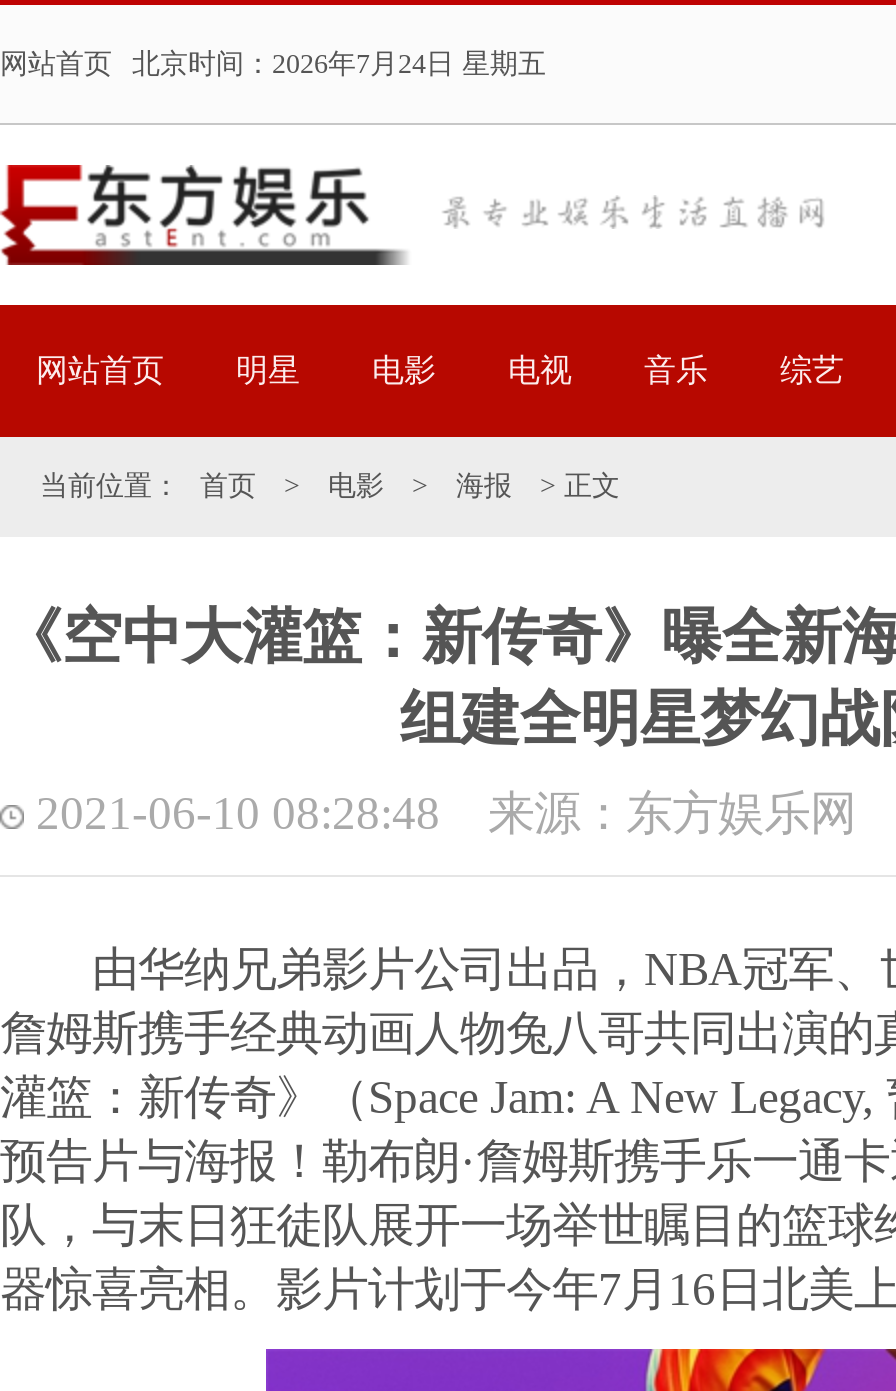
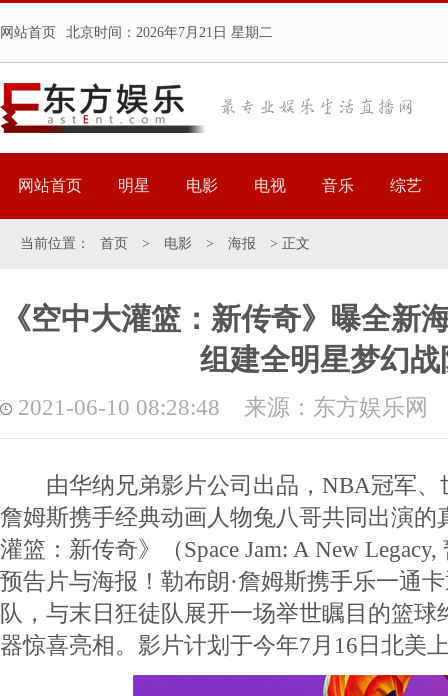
[132,49,546,79] 北京时间：2026年7月24日 星期五 -> [66,25,273,40] 北京时间：2026年7月21日 星期二

